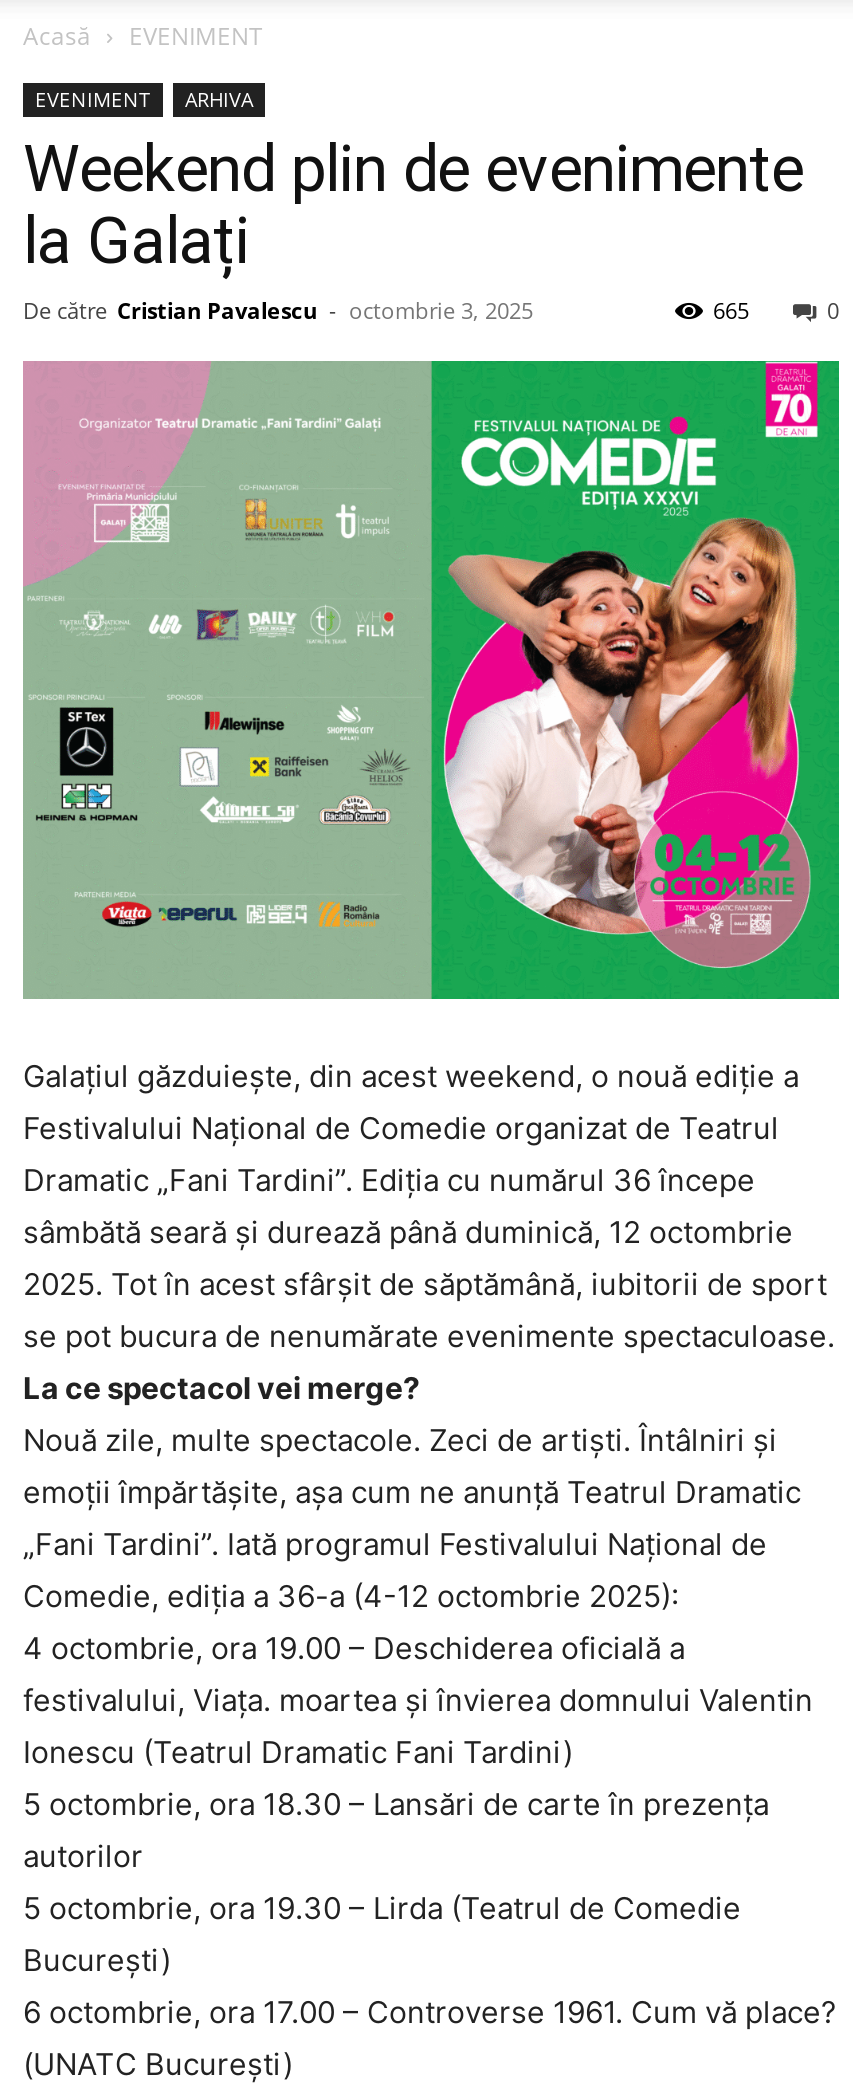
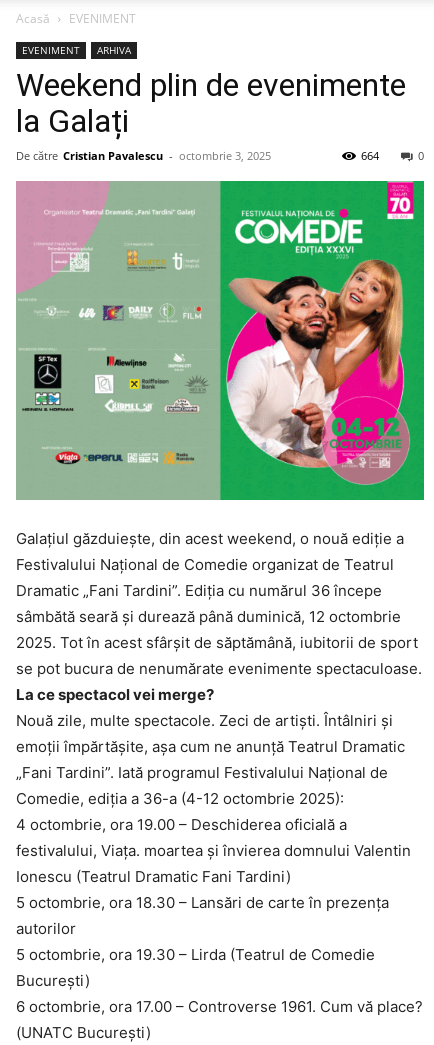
[713,295,749,325] 665 -> [361,148,379,163] 664

